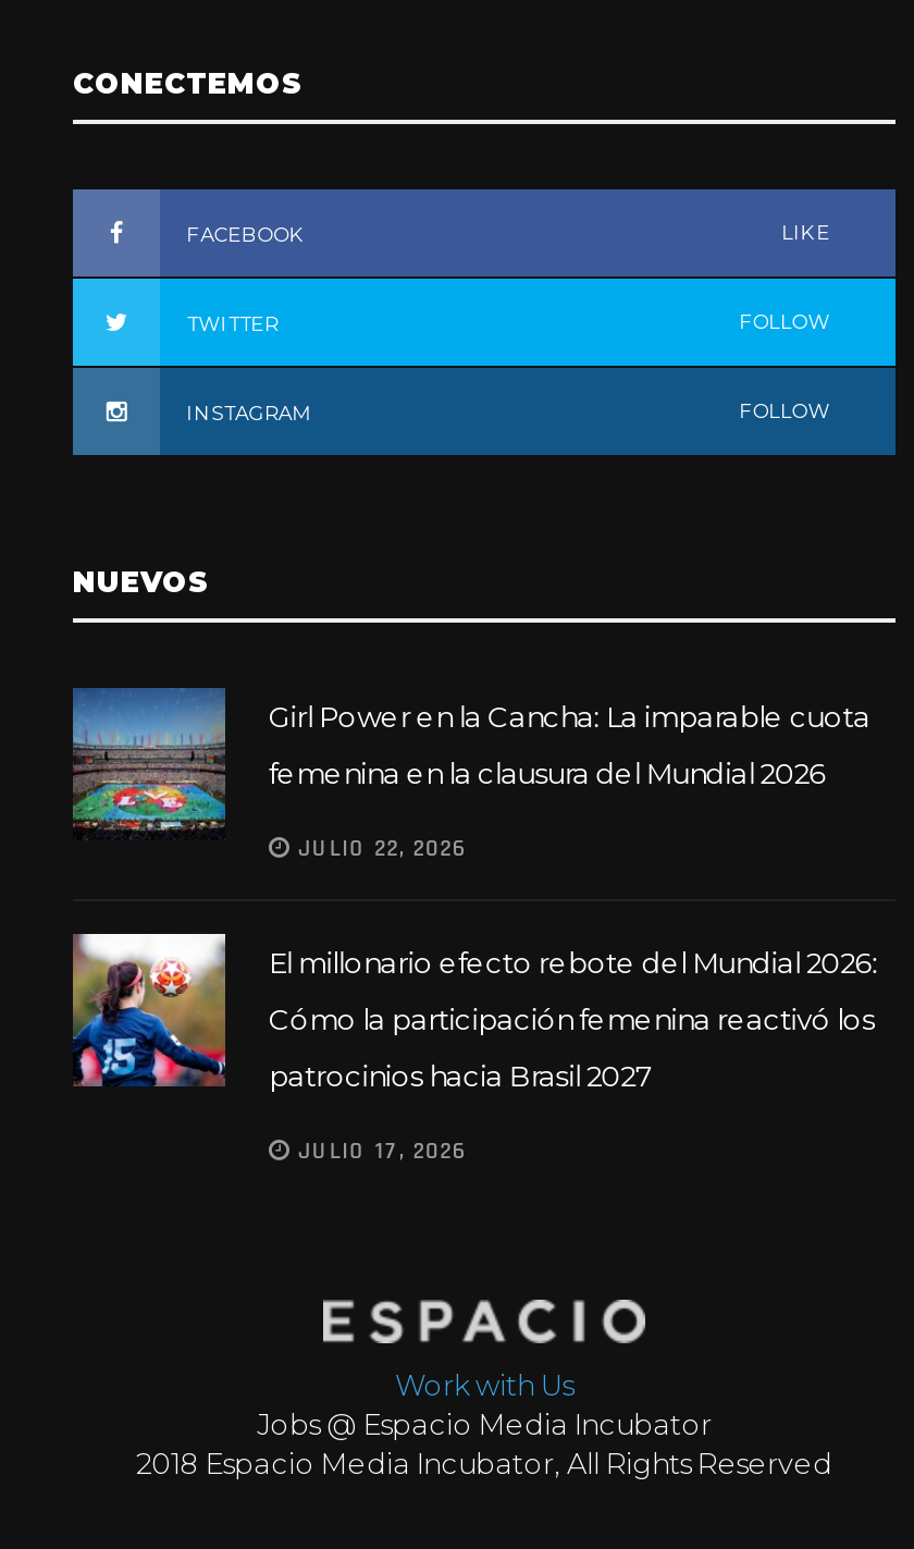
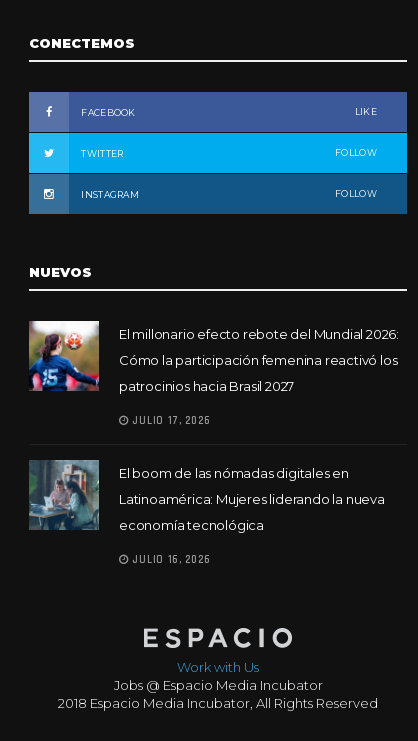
[71,688,870,865] [image] | Girl Power en la Cancha: La imparable cuota | femenina en la clausura del Mundial 2026 | JULIO 22, 2026 -> none
moved [69,941,878,1168] -> [27,324,399,428]: [image] | El millonario efecto rebote del Mundial 2026: | Cómo la participación femenina reactivó los | patrocinios hacia Brasil 2027 | JULIO 17, 2026
none -> [28,459,385,567] [image] | El boom de las nómadas digitales en | Latinoamérica: Mujeres liderando la nueva | economía tecnológica | JULIO 16, 2026

